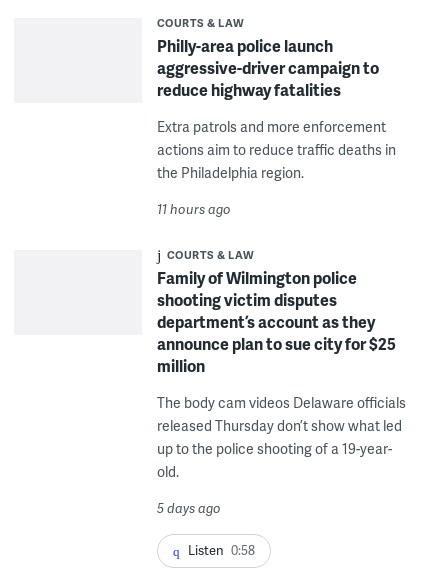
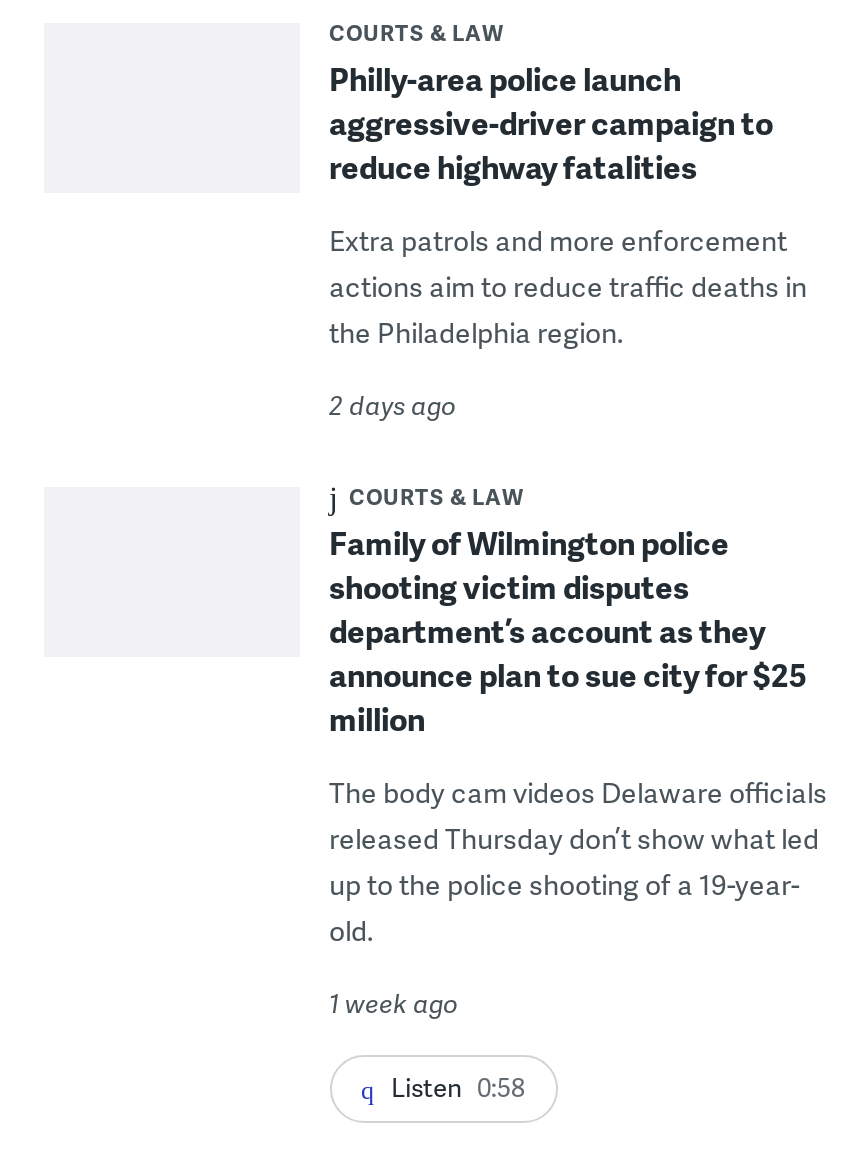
[156,200,230,218] 11 hours ago -> [329,386,457,422] 2 days ago
[156,499,220,517] 5 days ago -> [329,984,459,1020] 1 week ago

